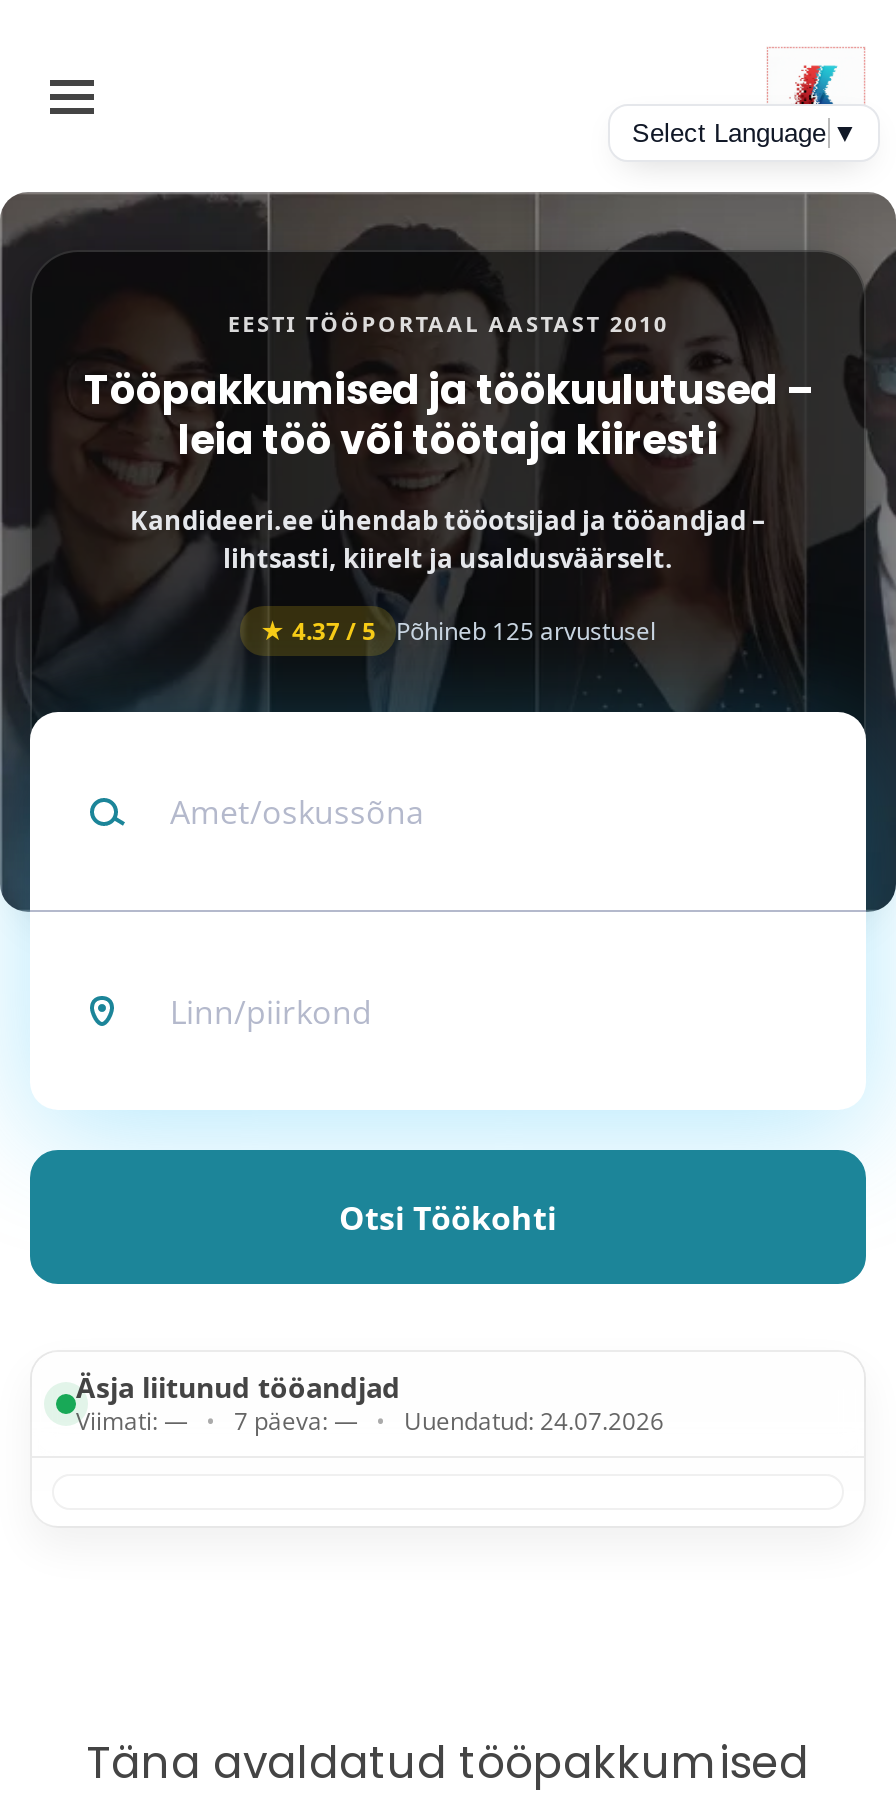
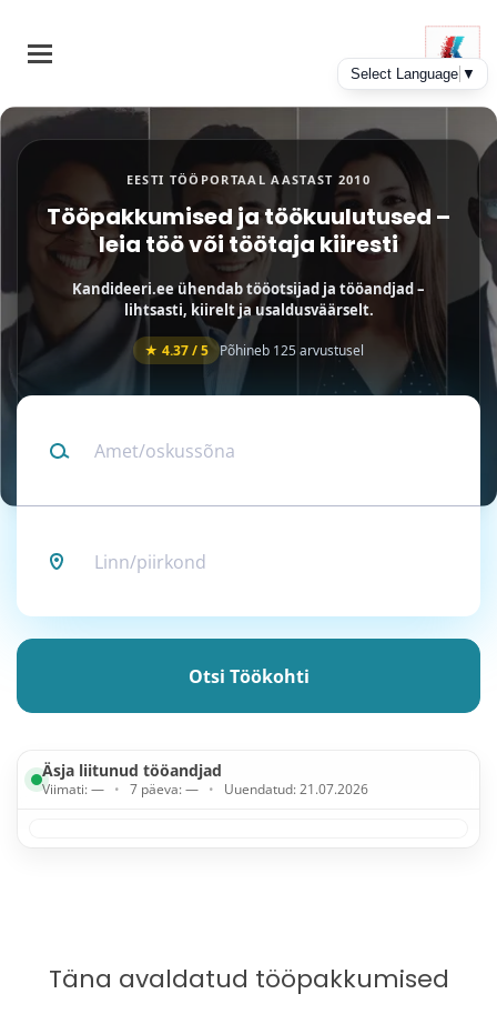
[76,1404,664,1438] Viimati: — • 7 päeva: — • Uuendatud: 24.07.2026 -> [42,780,368,799] Viimati: — • 7 päeva: — • Uuendatud: 21.07.2026

